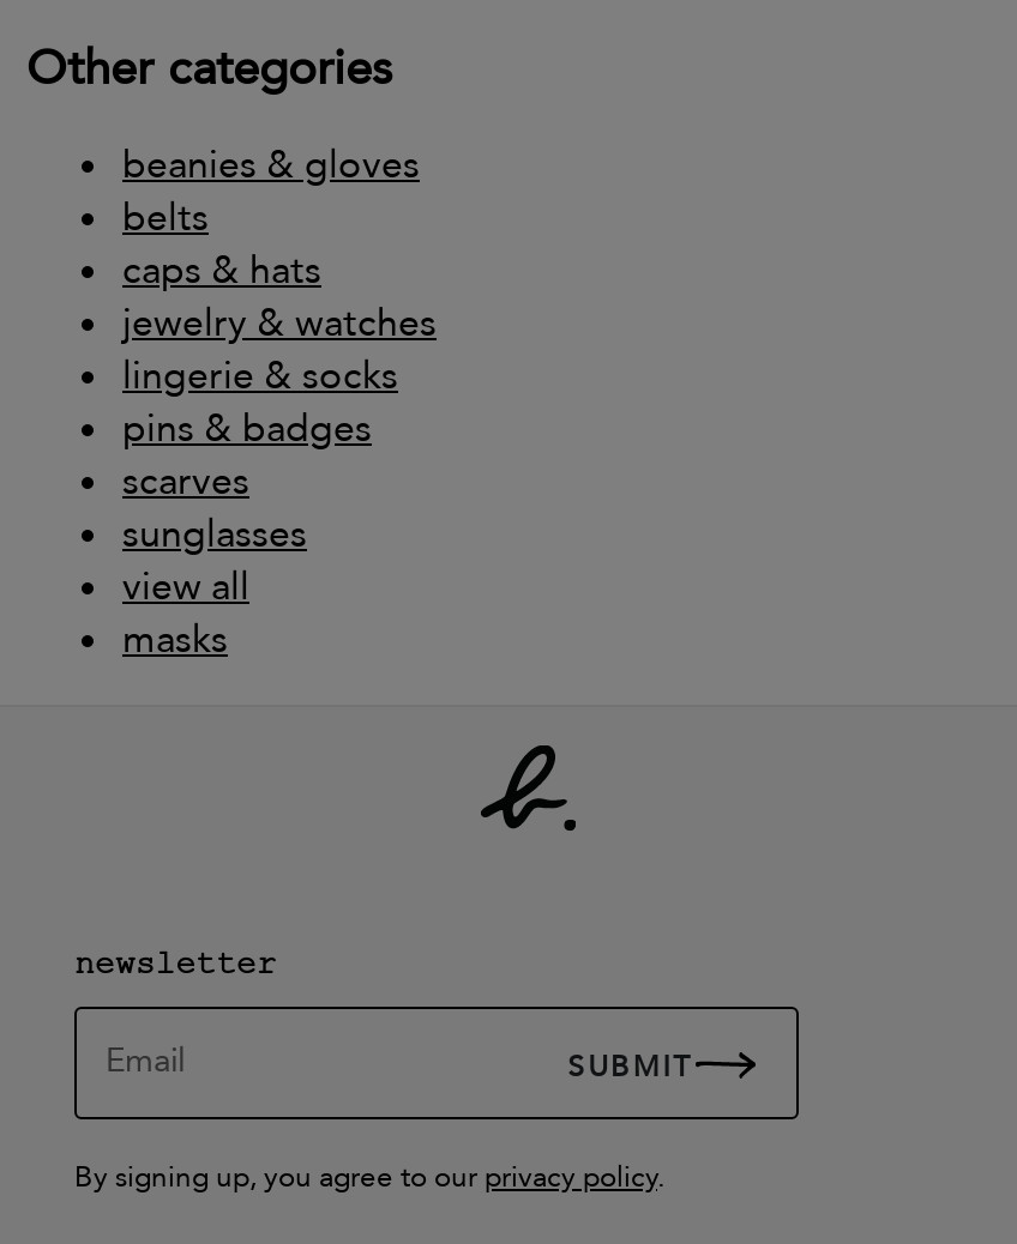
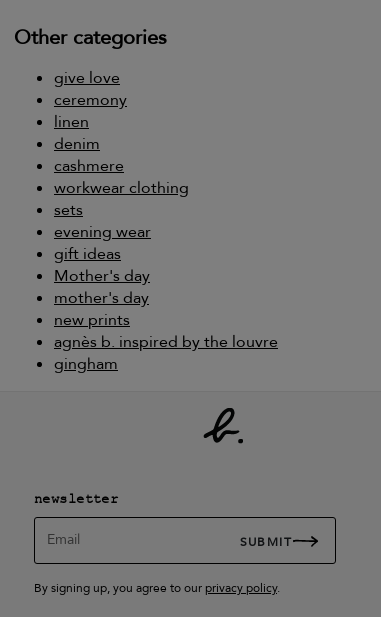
[122,139,437,666] beanies & gloves | belts | caps & hats | jewelry & watches | lingerie & socks | pins & badges | scarves | sunglasses | view all | masks -> [54,67,278,375] give love | ceremony | linen | denim | cashmere | workwear clothing | sets | evening wear | gift ideas | Mother's day | mother's day | new prints | agnès b. inspired by the louvre | gingham

